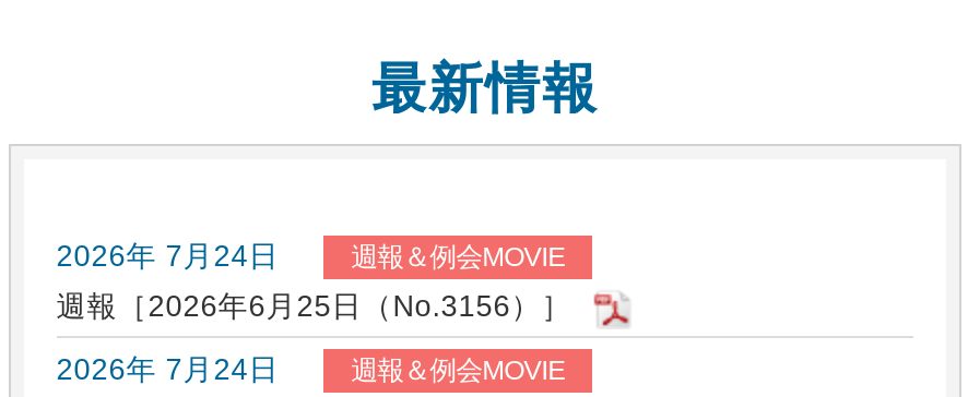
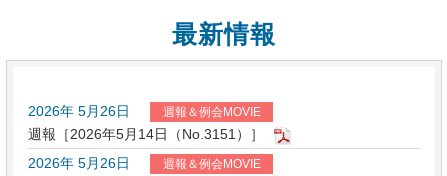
[56,239,279,272] 2026年 7月24日 -> [28,104,130,119] 2026年 5月26日
[56,289,572,322] 週報［2026年6月25日（No.3156）］ -> [28,127,264,142] 週報［2026年5月14日（No.3151）］
[56,353,279,385] 2026年 7月24日 -> [28,156,130,171] 2026年 5月26日

